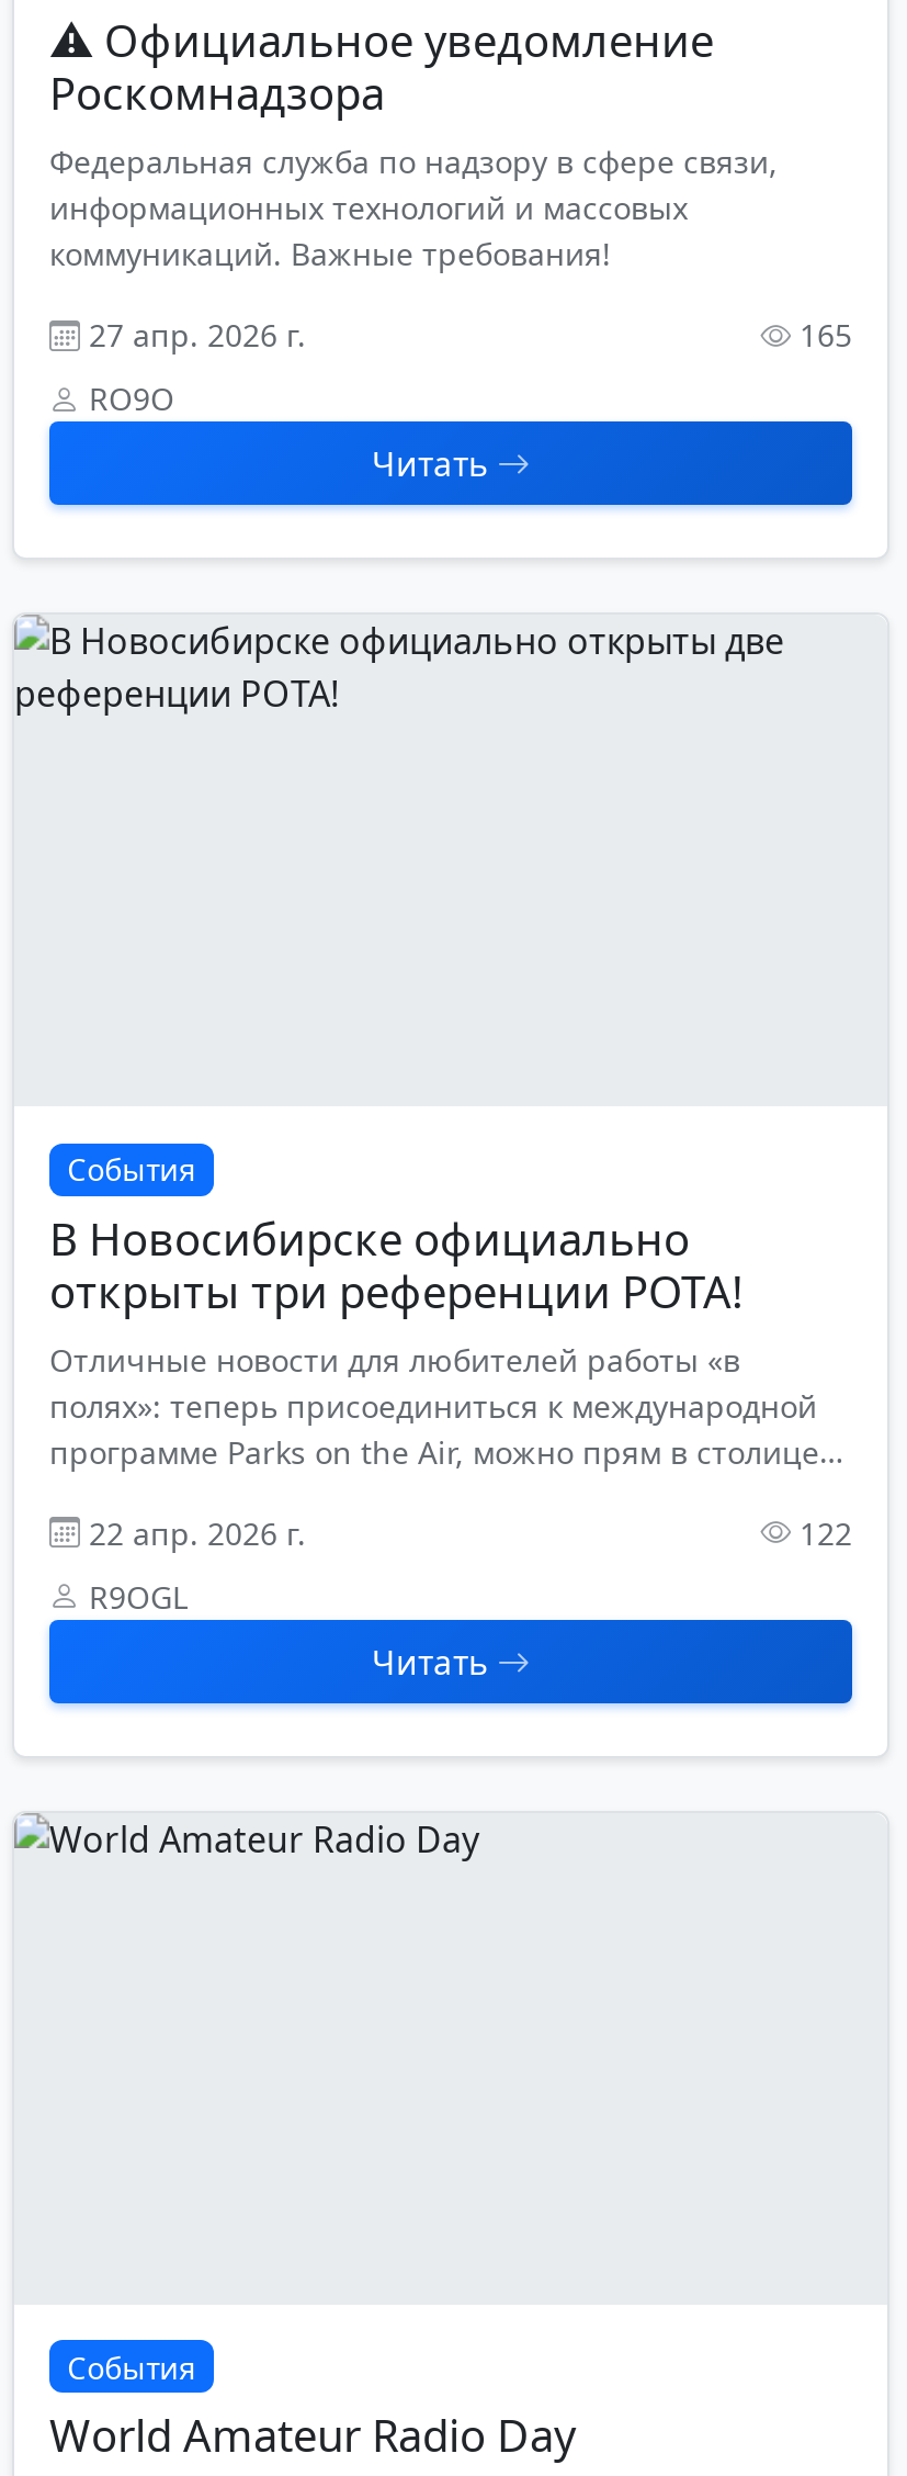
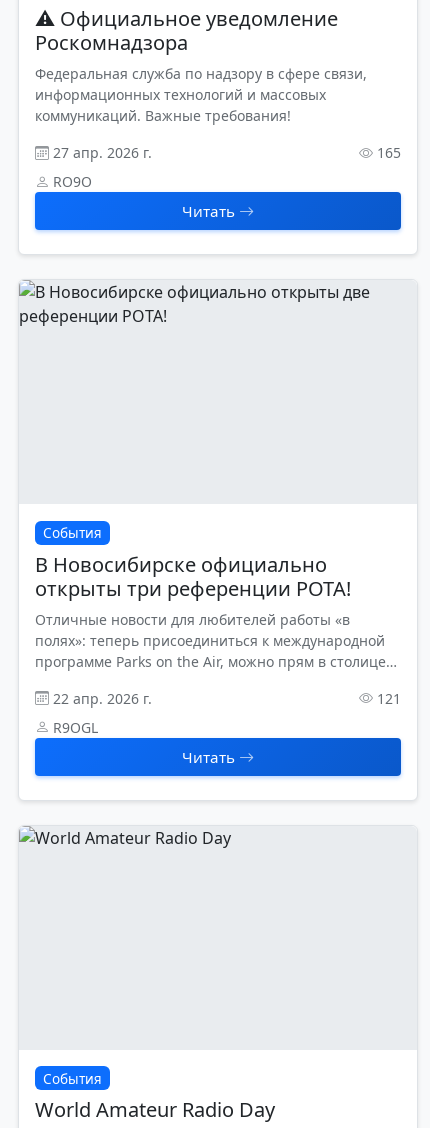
[800,1512,852,1553] 122 -> [377,689,401,708] 121

